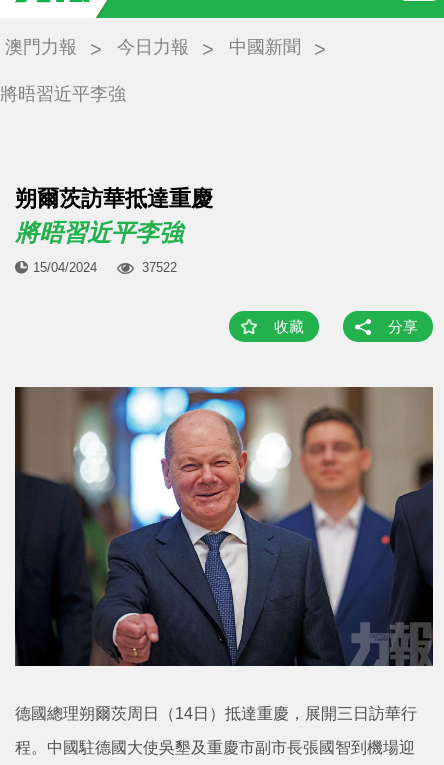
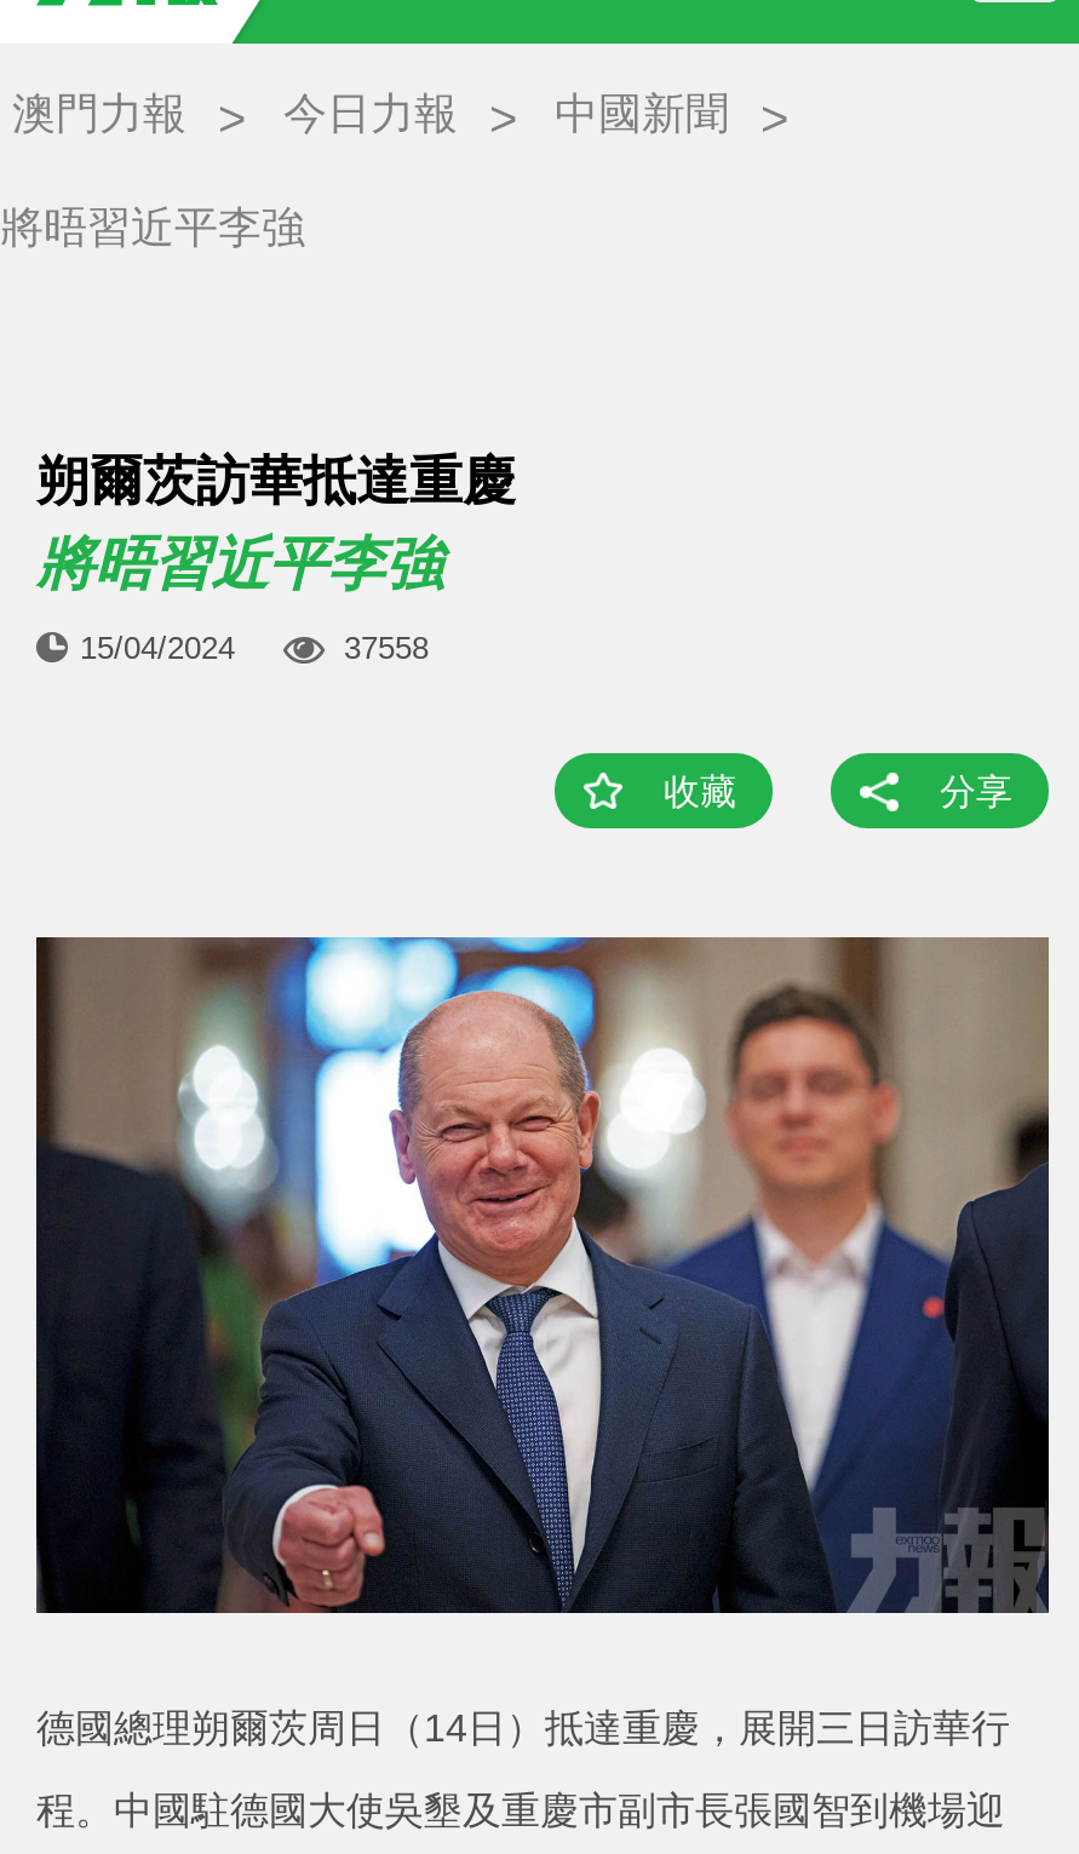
[142,260,177,275] 37522 -> [344,630,429,666] 37558

